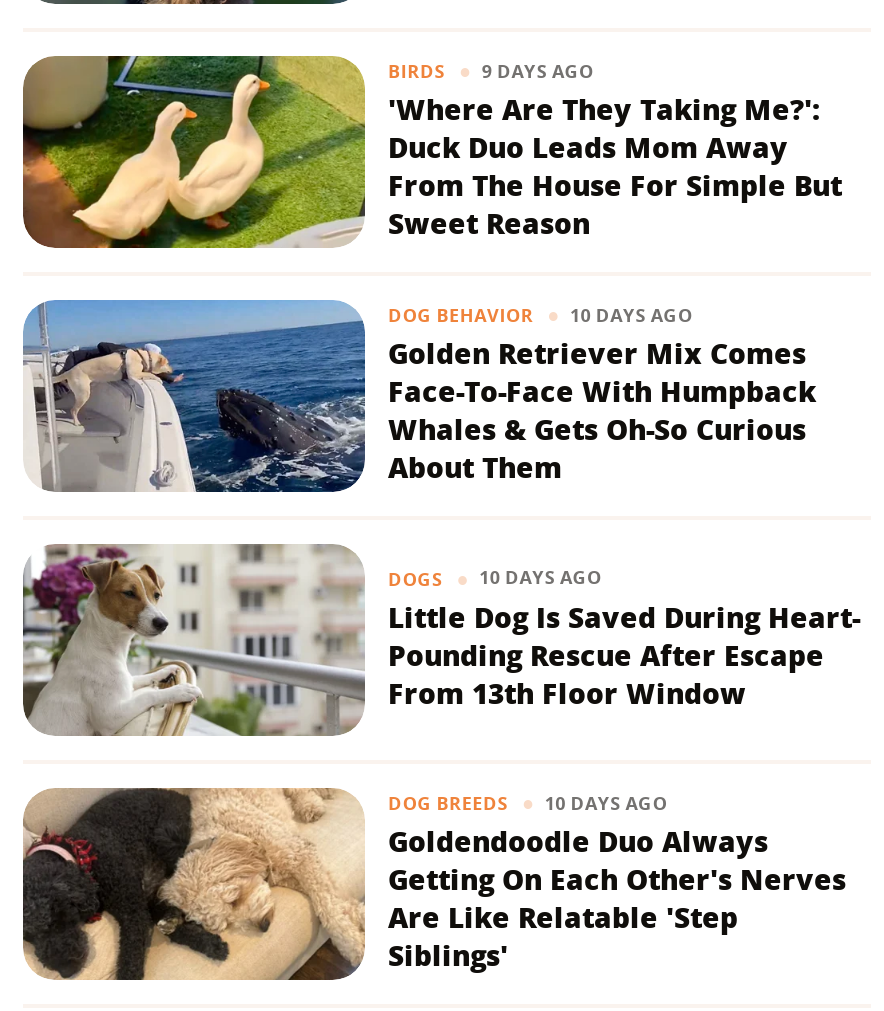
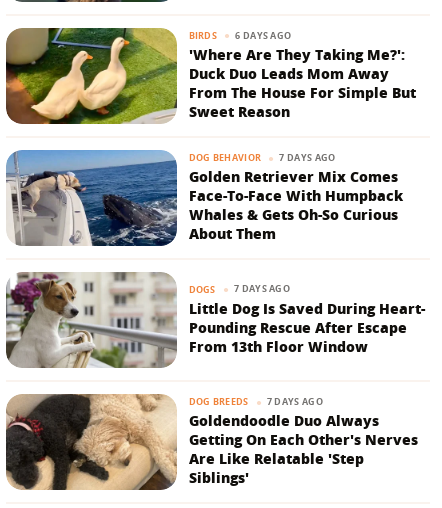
[388,58,594,85] BIRDS 9 DAYS AGO -> [188,29,291,42] BIRDS 6 DAYS AGO
[388,302,693,329] DOG BEHAVIOR 10 DAYS AGO -> [188,151,335,164] DOG BEHAVIOR 7 DAYS AGO
[388,565,602,592] DOGS 10 DAYS AGO -> [188,282,290,296] DOGS 7 DAYS AGO
[388,790,667,817] DOG BREEDS 10 DAYS AGO -> [188,395,323,408] DOG BREEDS 7 DAYS AGO

